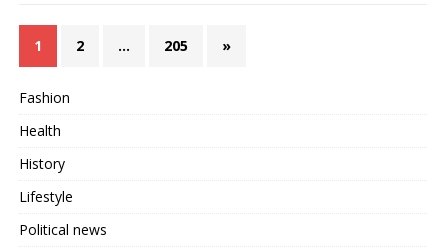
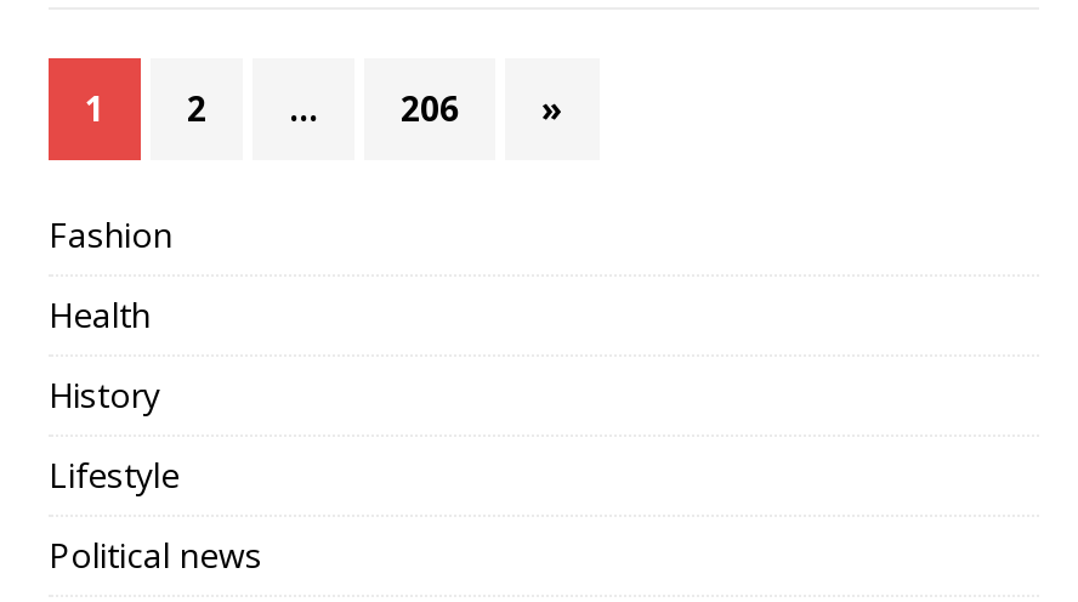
[164,36,188,55] 205 -> [401,84,459,131] 206

